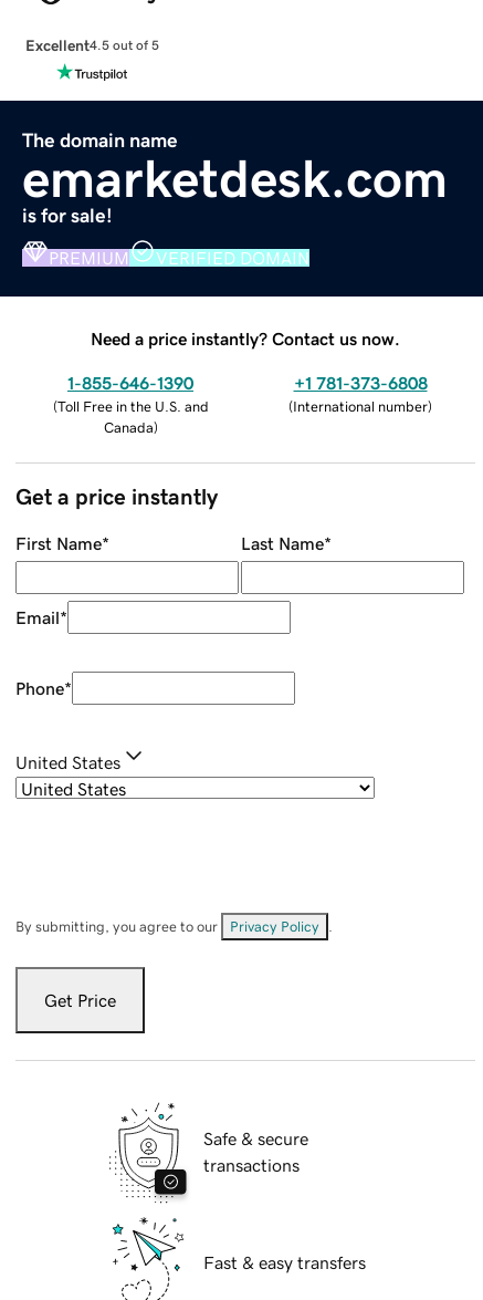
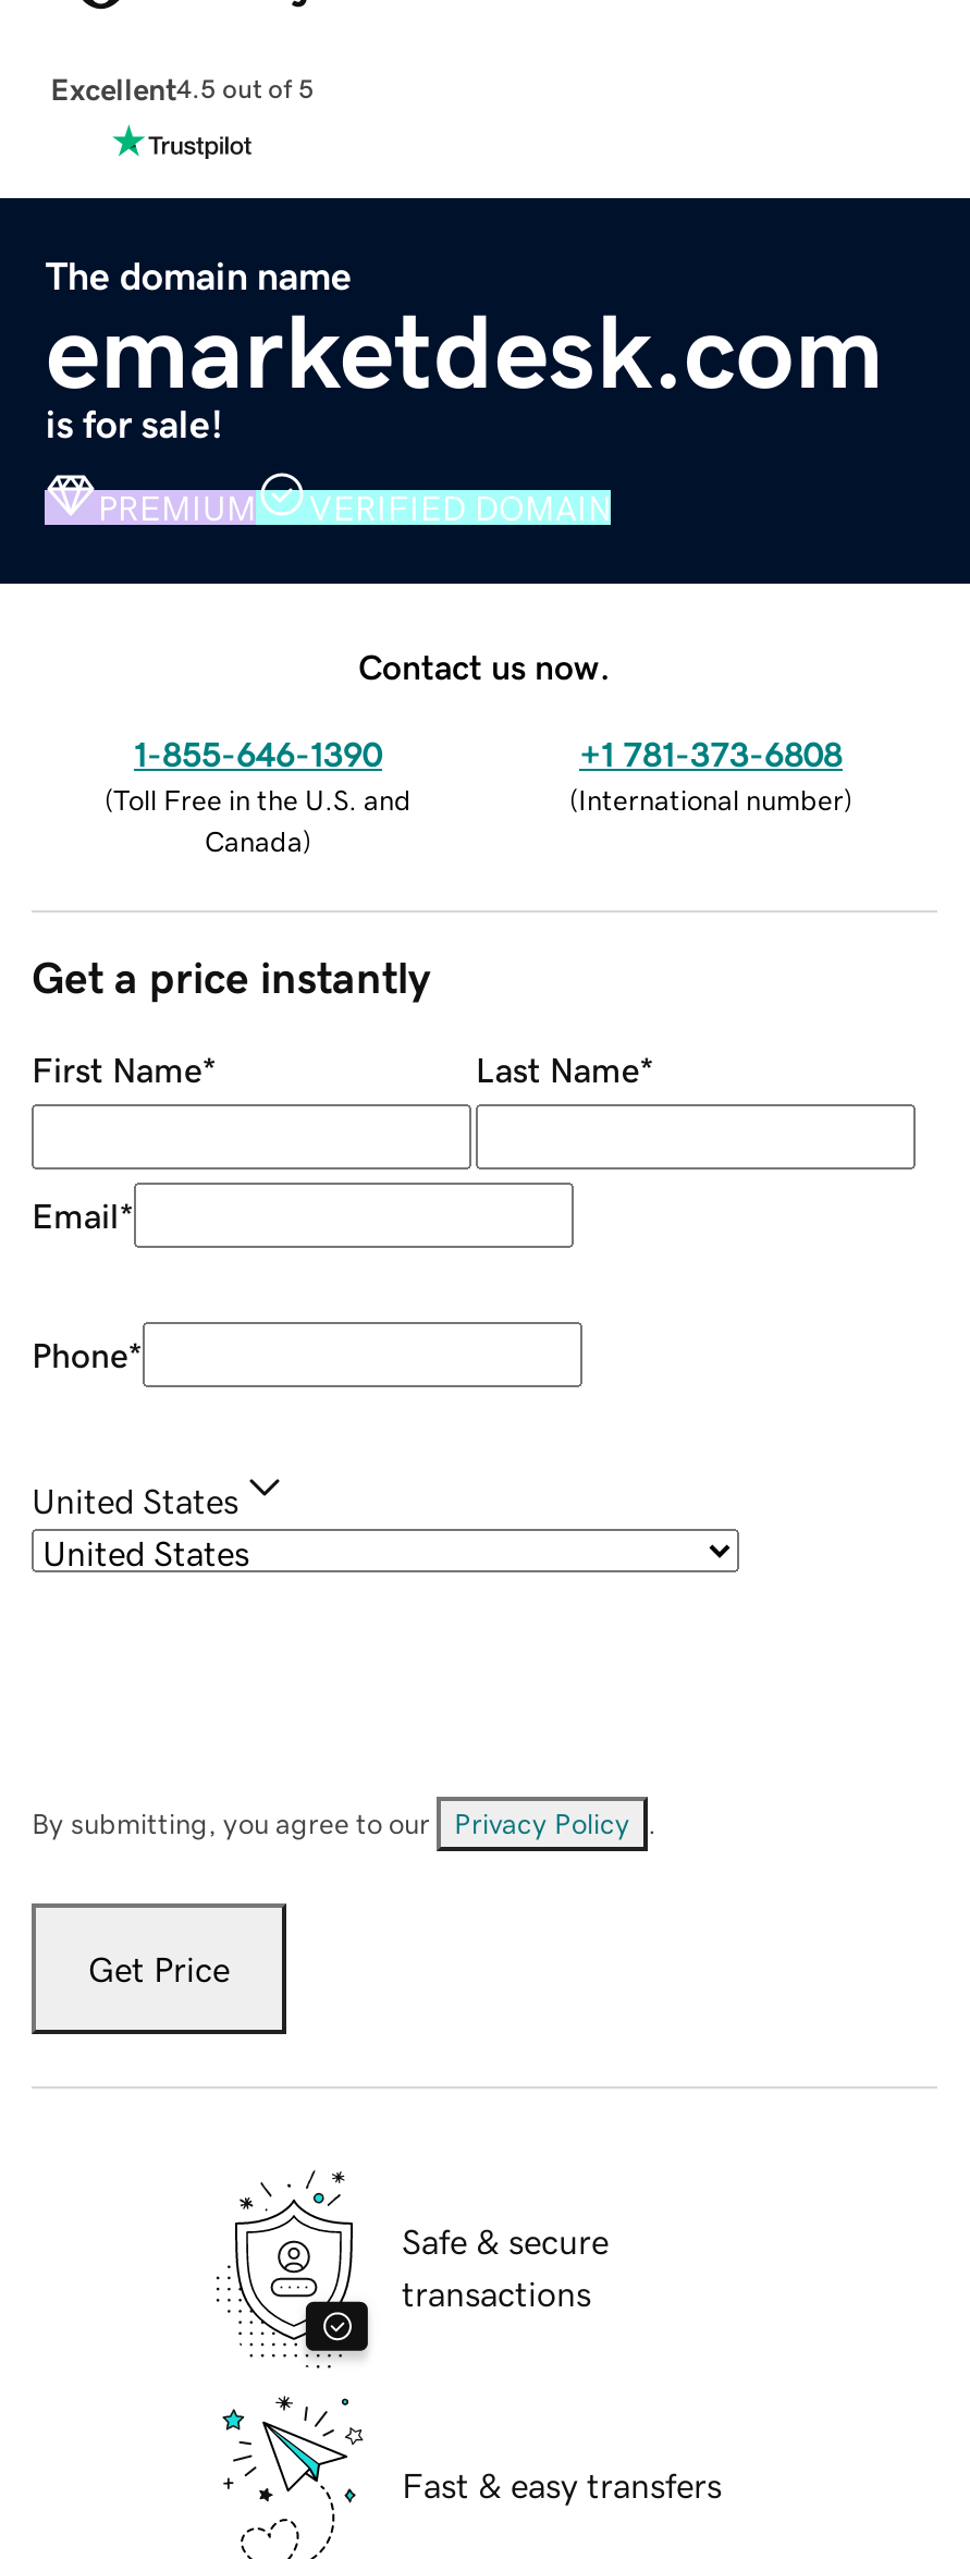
[91,329,400,347] Need a price instantly? Contact us now. -> [358,648,611,683] Contact us now.

